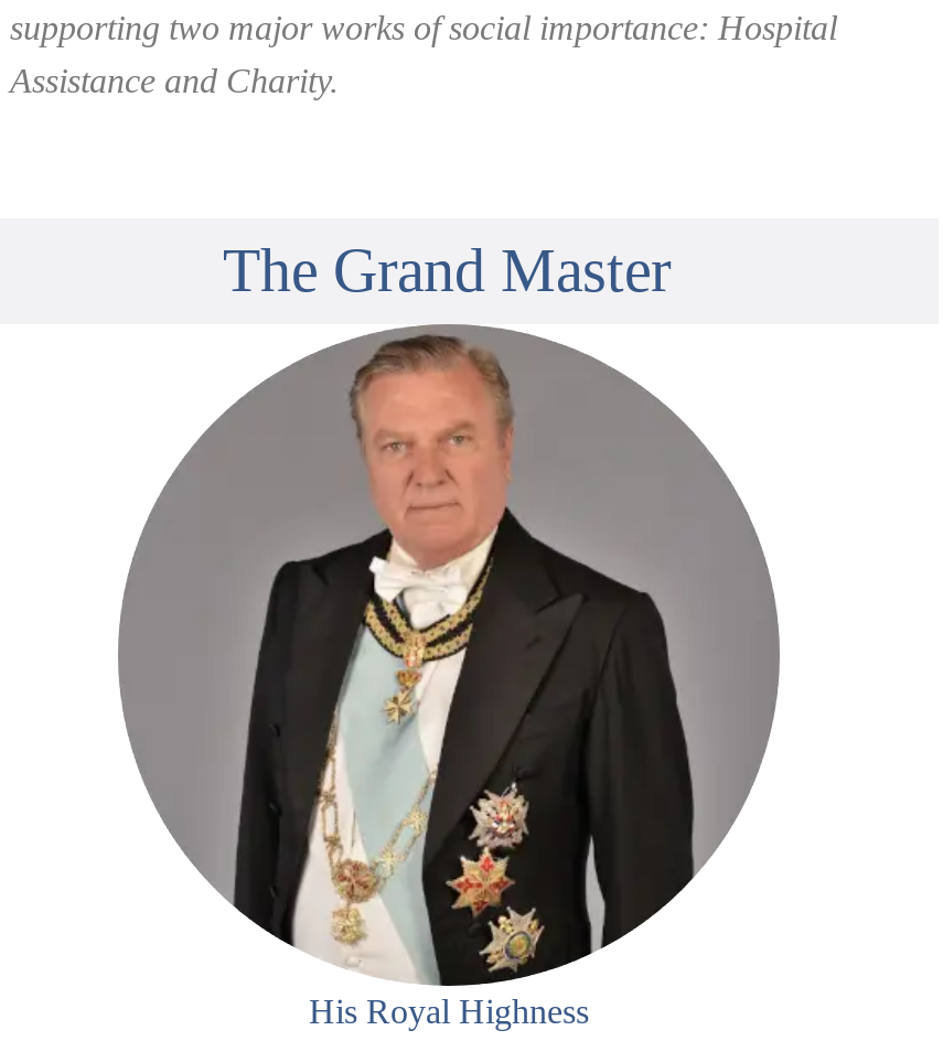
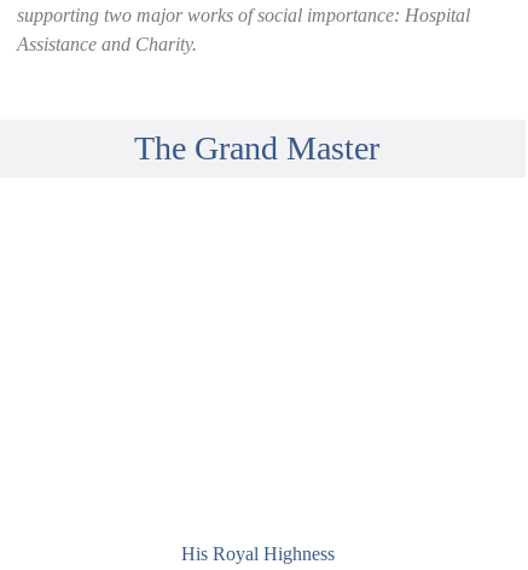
[116,322,782,988] [image] -> none

